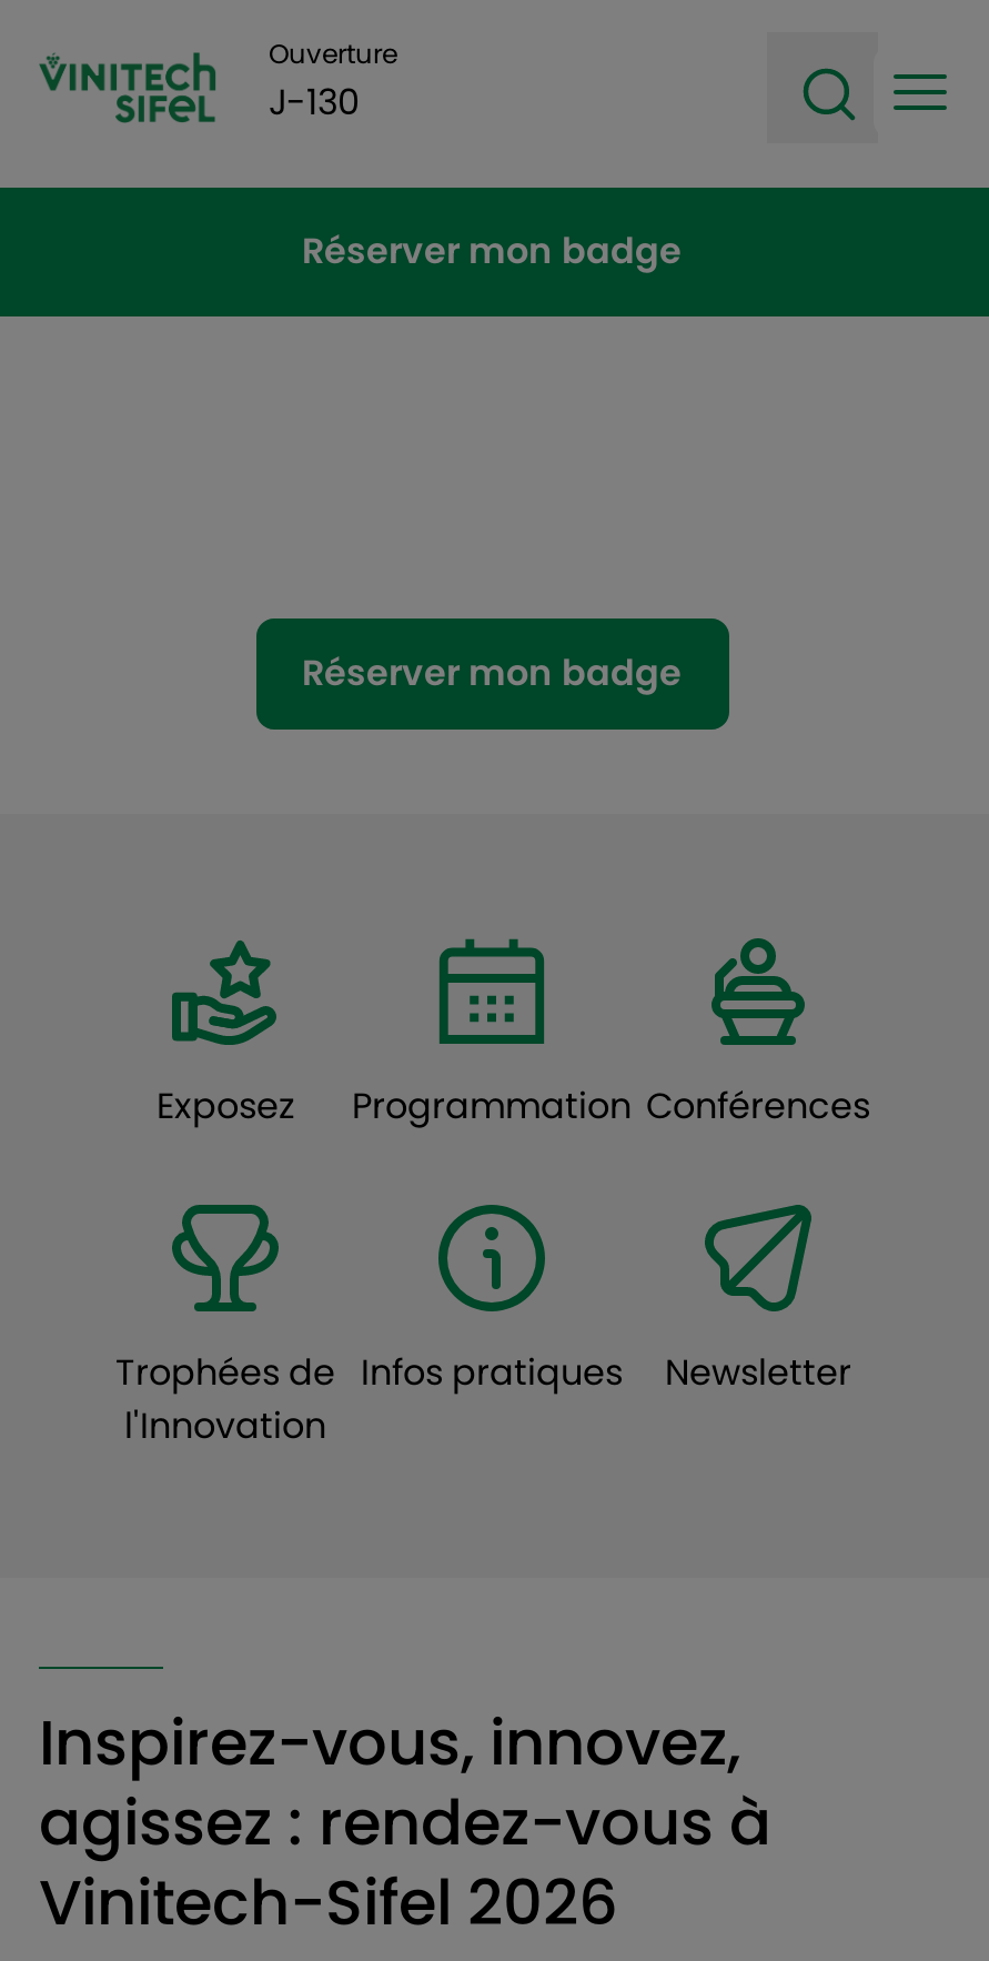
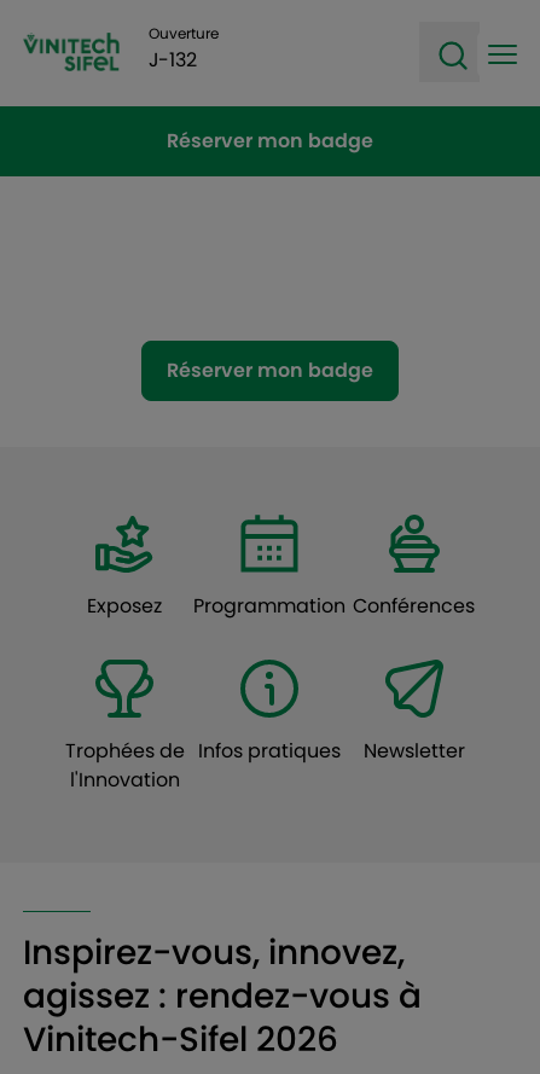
[269,76,360,127] J-130 -> [148,45,196,73] J-132

